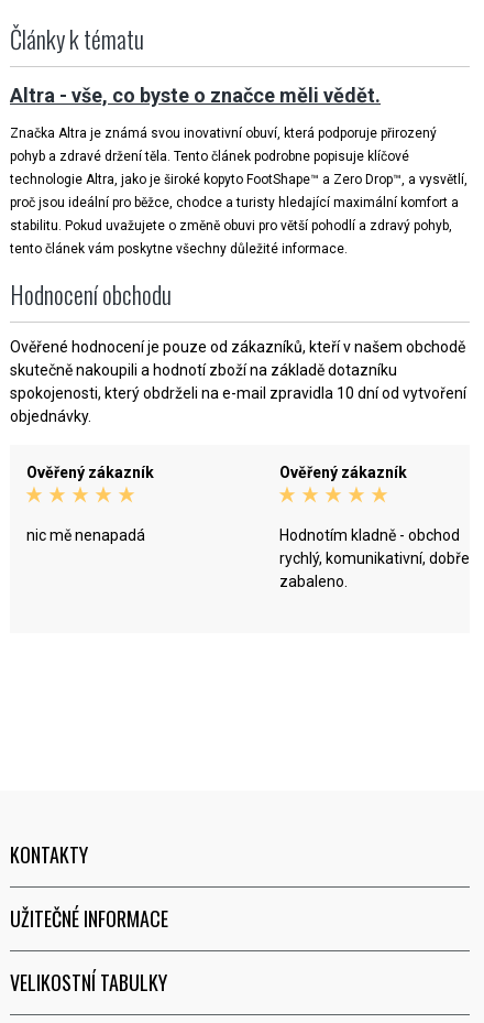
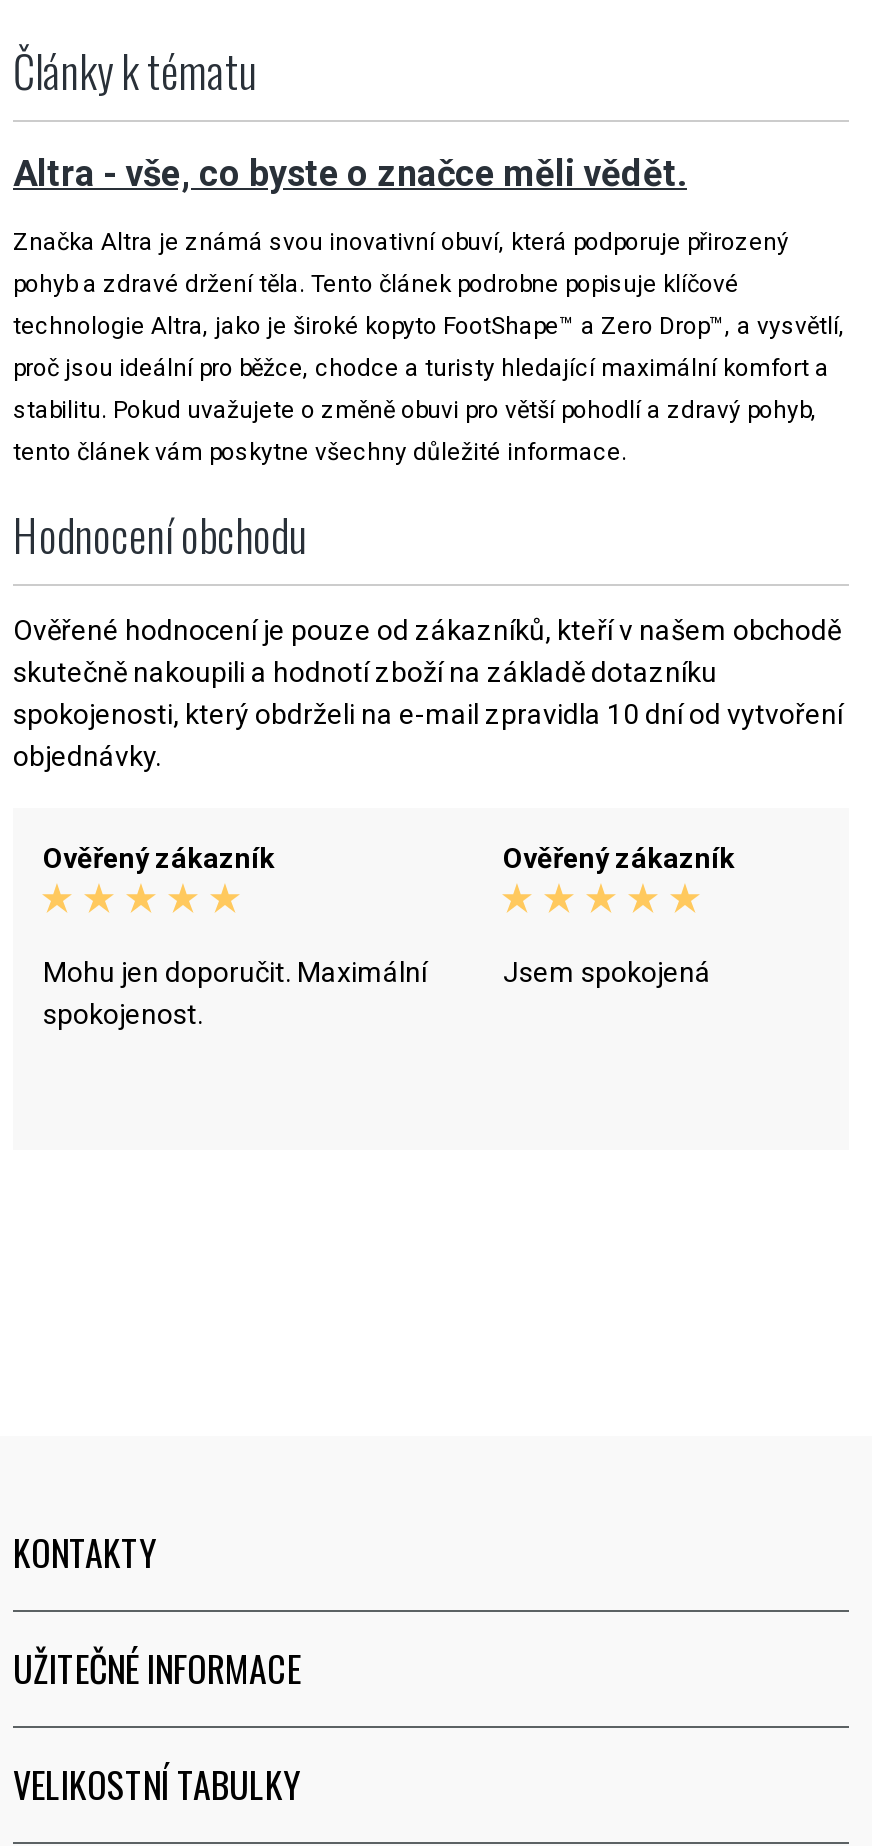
[26,526,145,544] nic mě nenapadá -> [43,956,427,1030] Mohu jen doporučit. Maximální | spokojenost.
[279,526,470,590] Hodnotím kladně - obchod | rychlý, komunikativní, dobře | zabaleno. -> [503,956,711,988] Jsem spokojená

